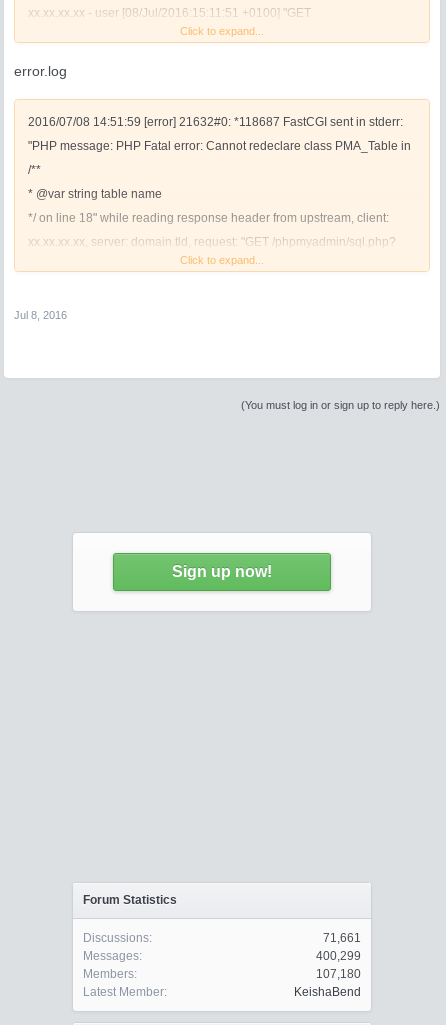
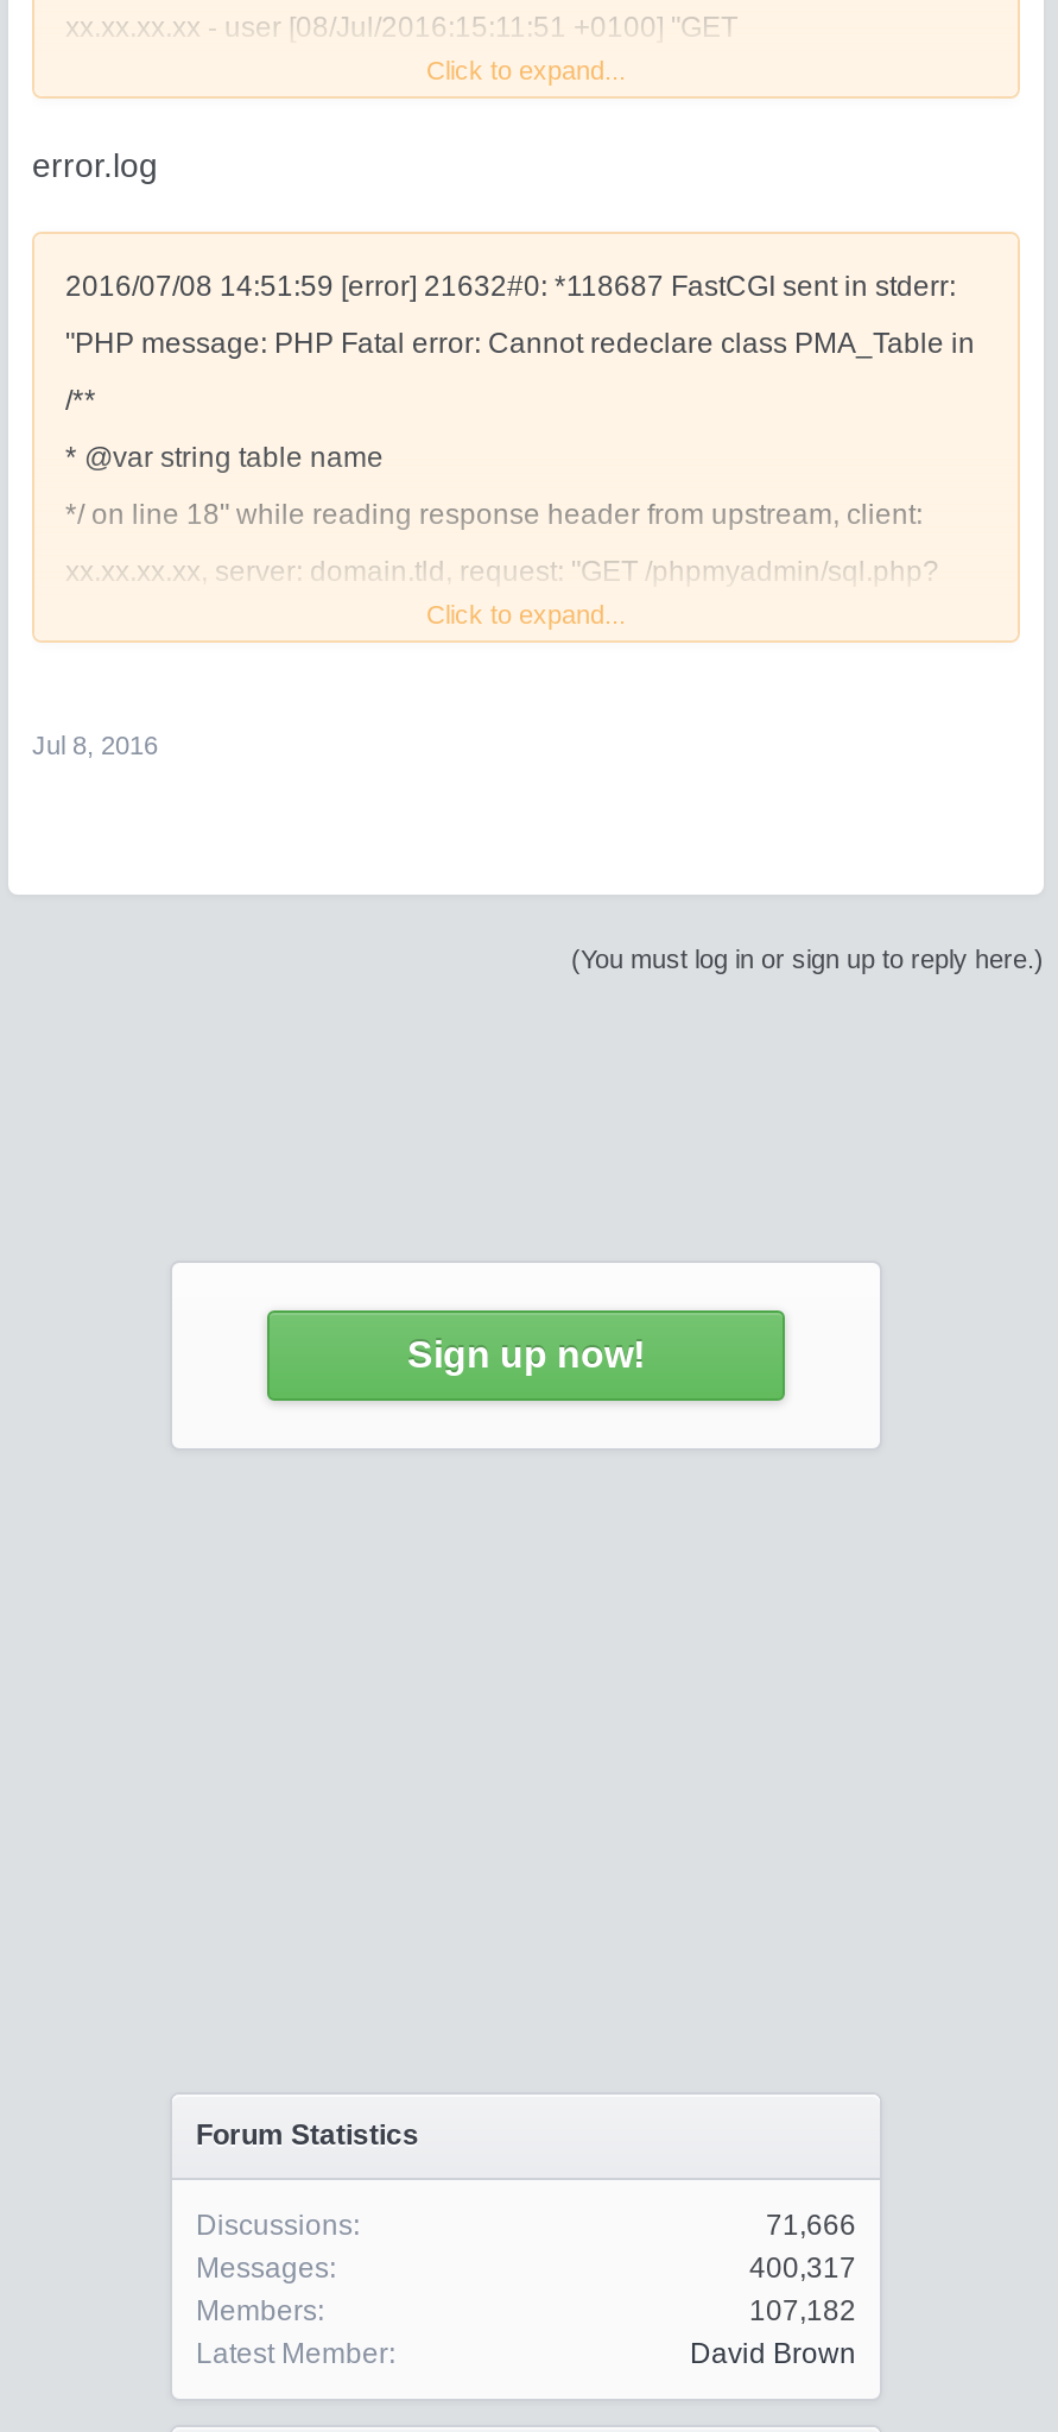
[323,931,361,945] 71,661 -> [766,2209,856,2242] 71,666
[316,949,361,963] 400,299 -> [749,2251,856,2285] 400,317
[316,967,361,981] 107,180 -> [749,2294,856,2327] 107,182
[294,985,361,999] KeishaBend -> [690,2337,856,2370] David Brown

